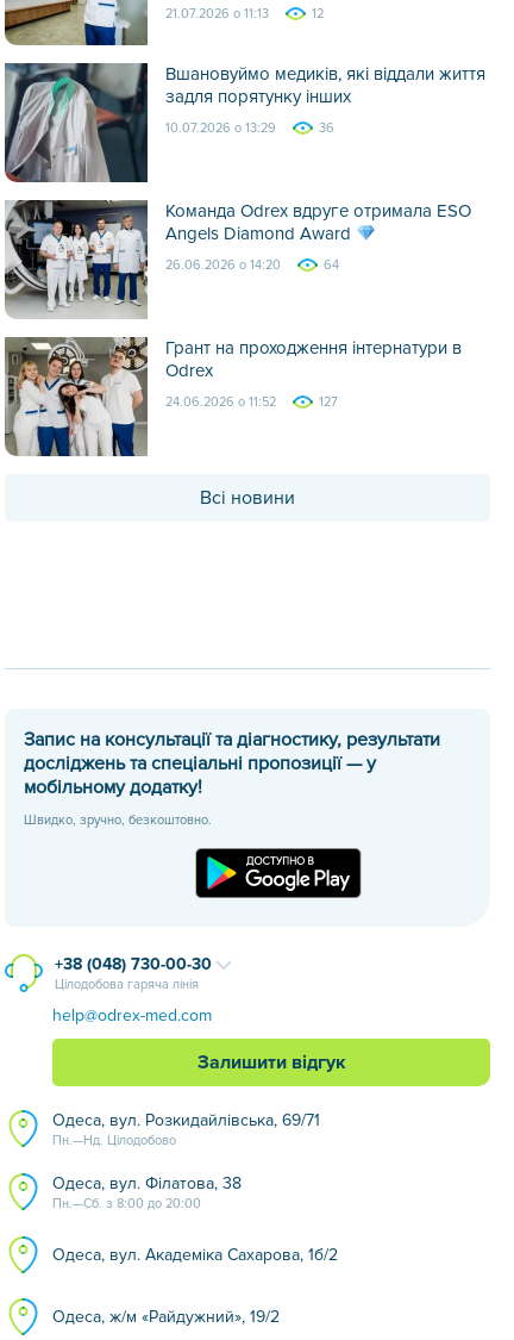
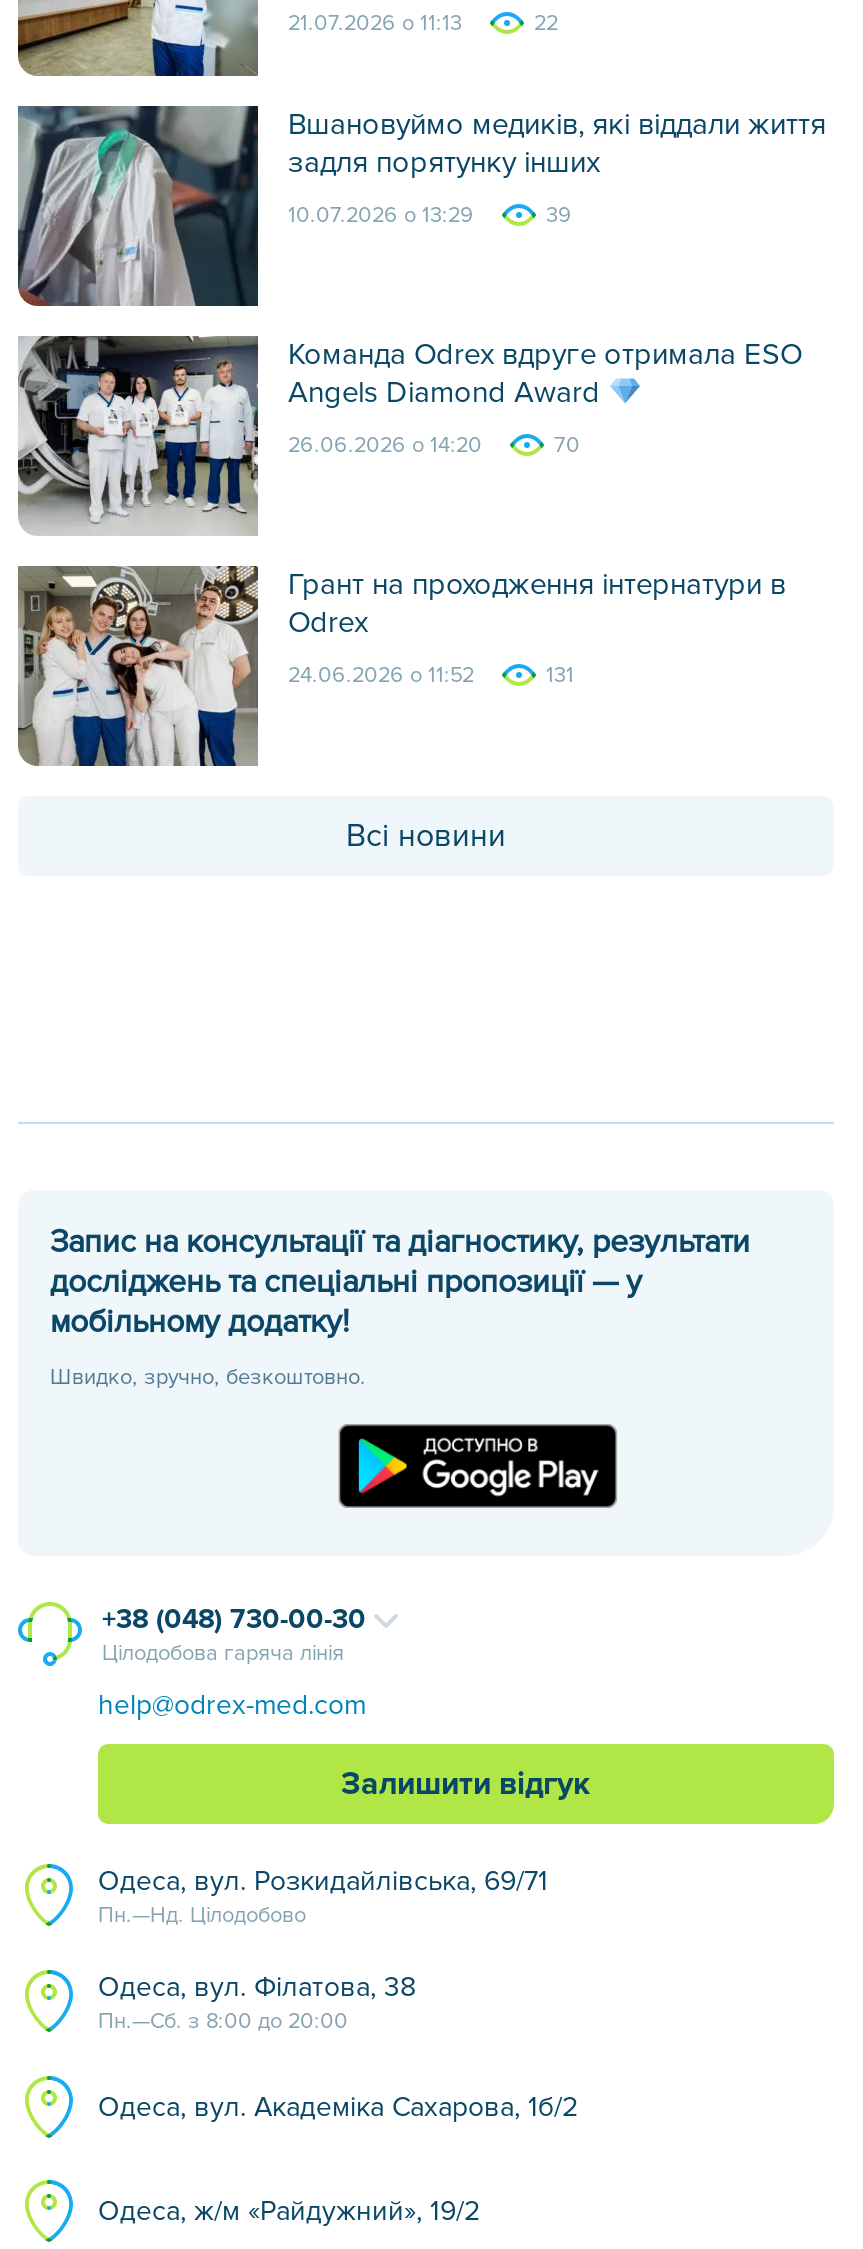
[312,7,324,22] 12 -> [534,11,558,37] 22
[319,121,334,136] 36 -> [546,203,572,229] 39
[324,258,339,273] 64 -> [554,433,580,459] 70
[319,395,338,410] 127 -> [546,663,574,689] 131

